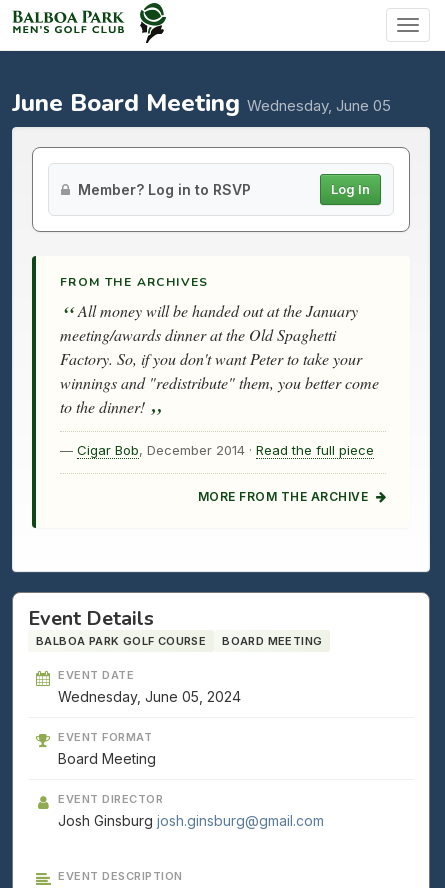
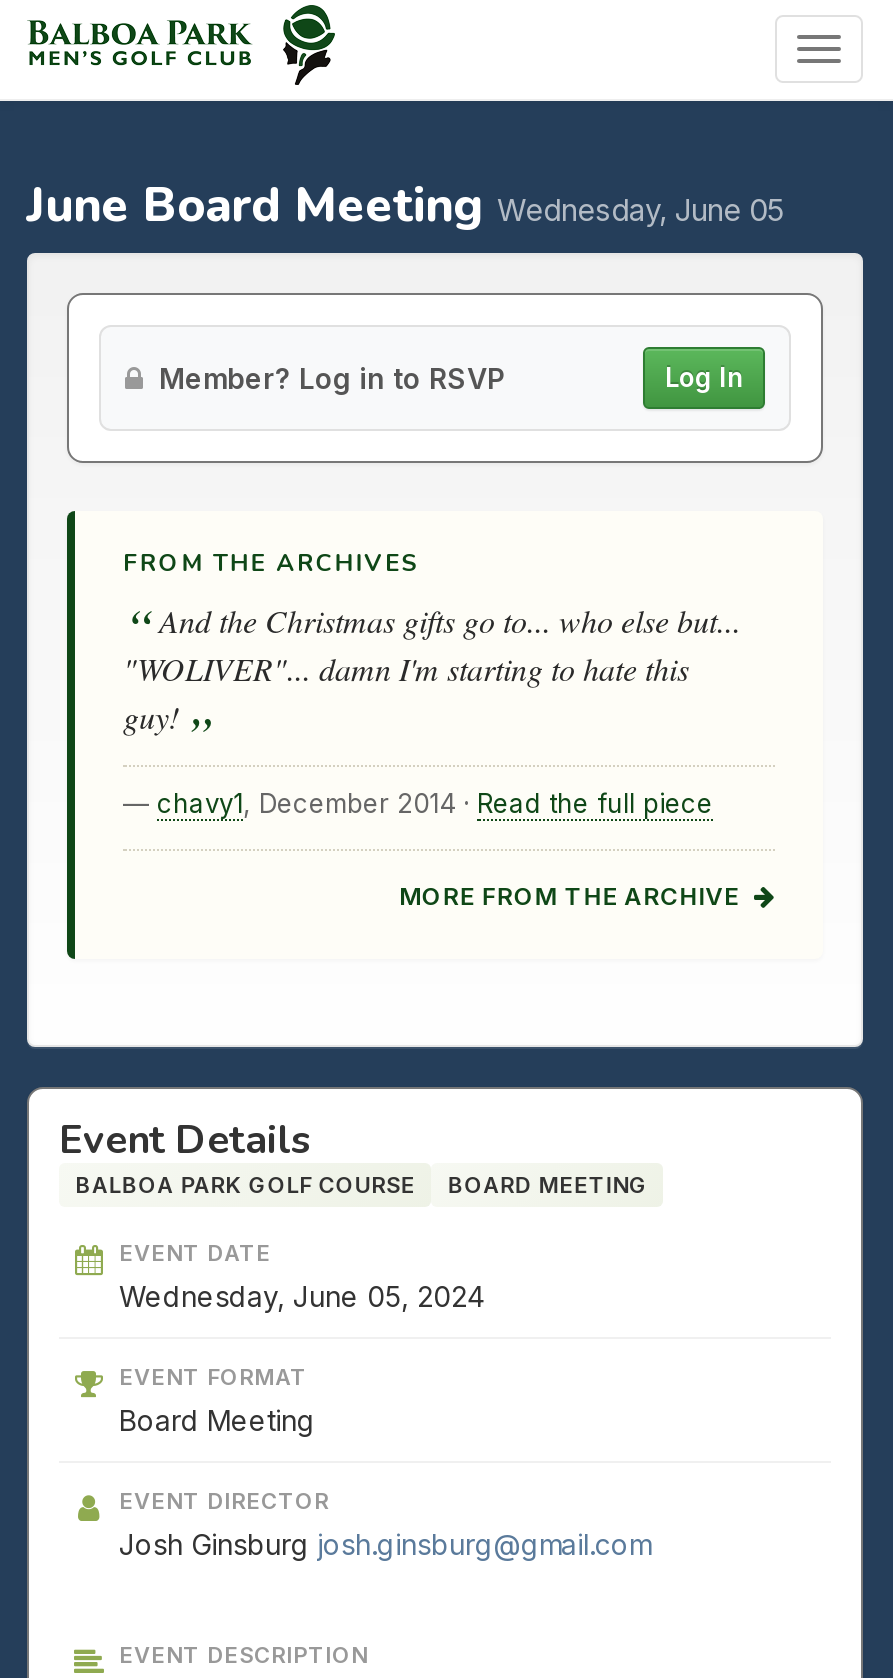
[60,300,379,417] All money will be handed out at the January | meeting/awards dinner at the Old Spaghetti | Factory. So, if you don't want Peter to take your | winnings and "redistribute" them, you better come | to the dinner! -> [123,599,741,737] And the Christmas gifts go to... who else but... | "WOLIVER"... damn I'm starting to hate this | guy!
[60,442,374,458] — Cigar Bob, December 2014 · Read the full piece -> [123,787,713,819] — chavy1, December 2014 · Read the full piece

